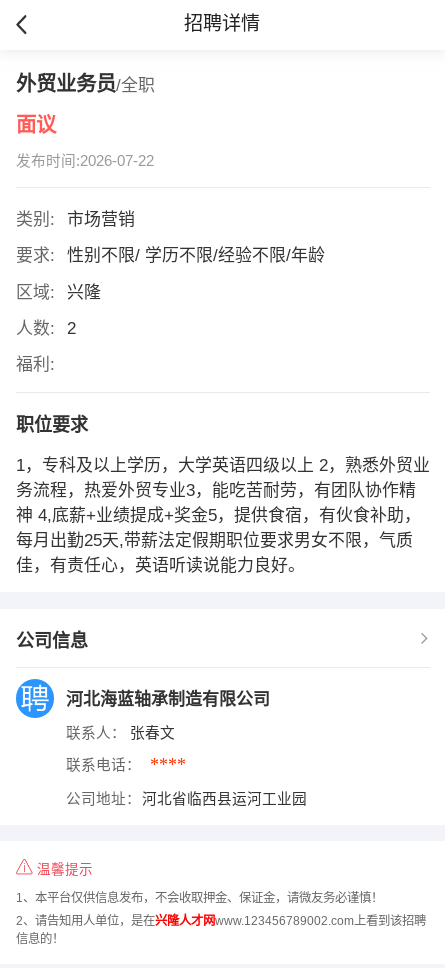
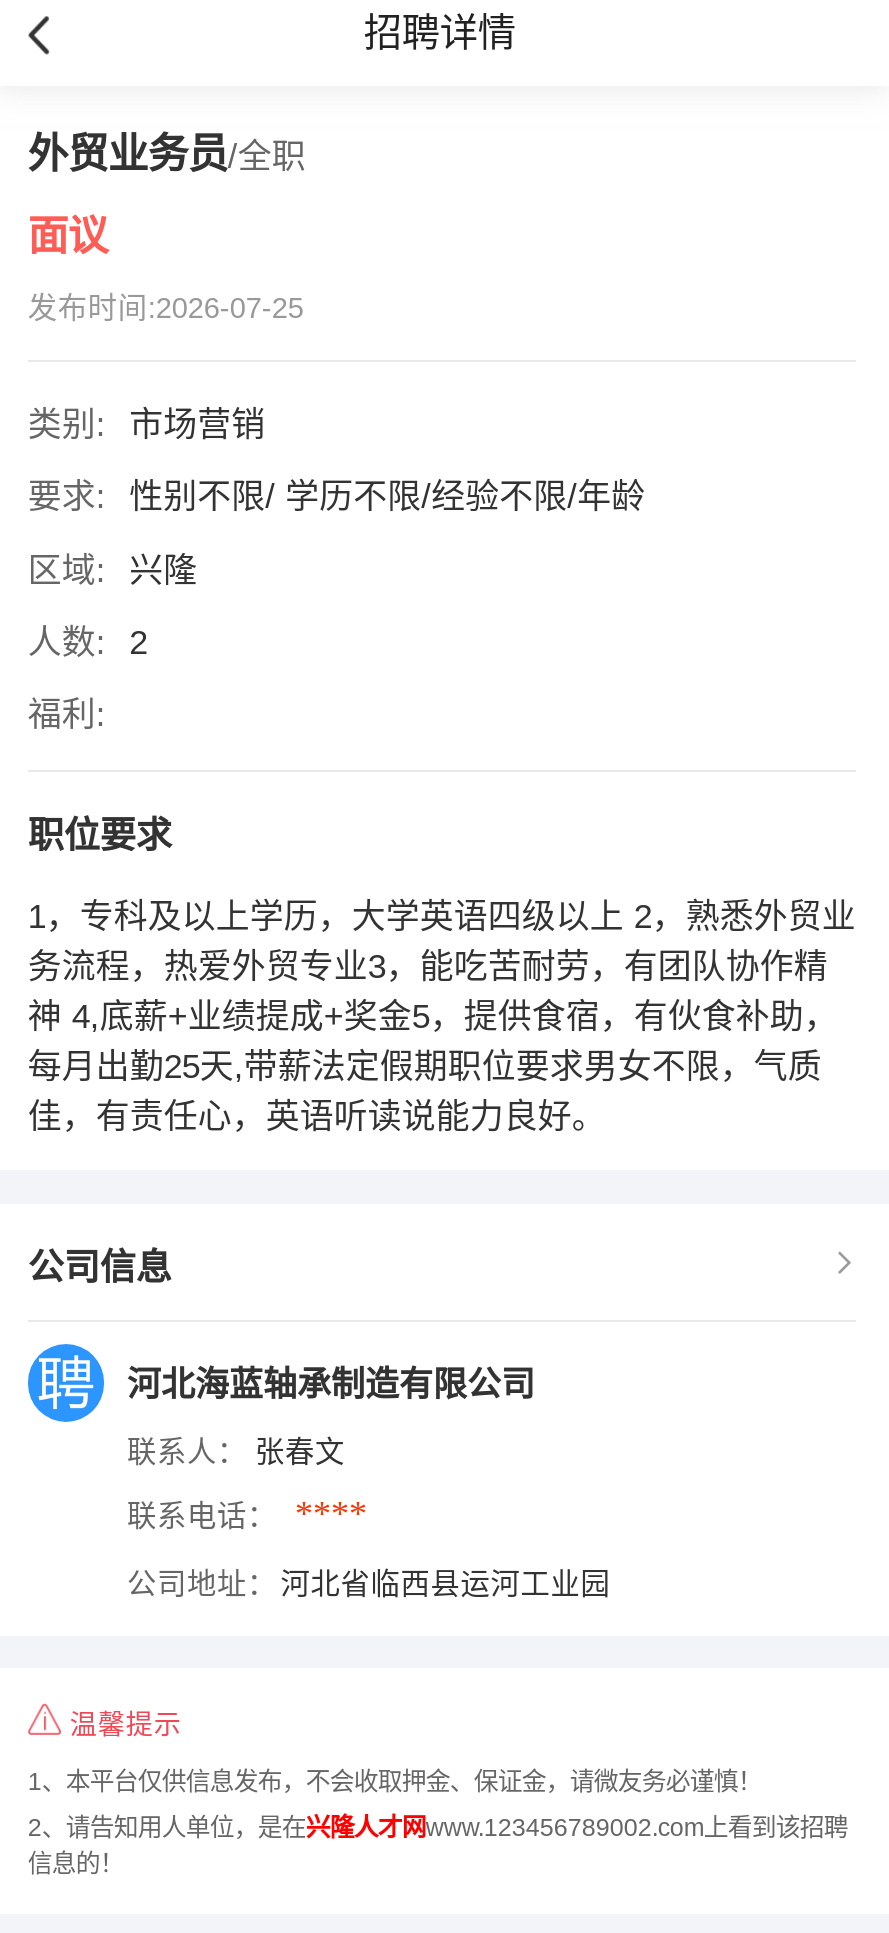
[16,153,154,169] 发布时间:2026-07-22 -> [28,292,304,324] 发布时间:2026-07-25

